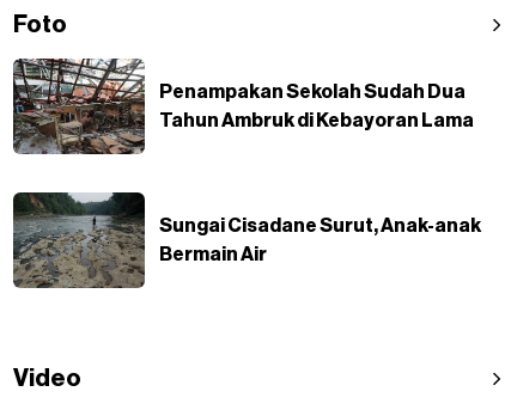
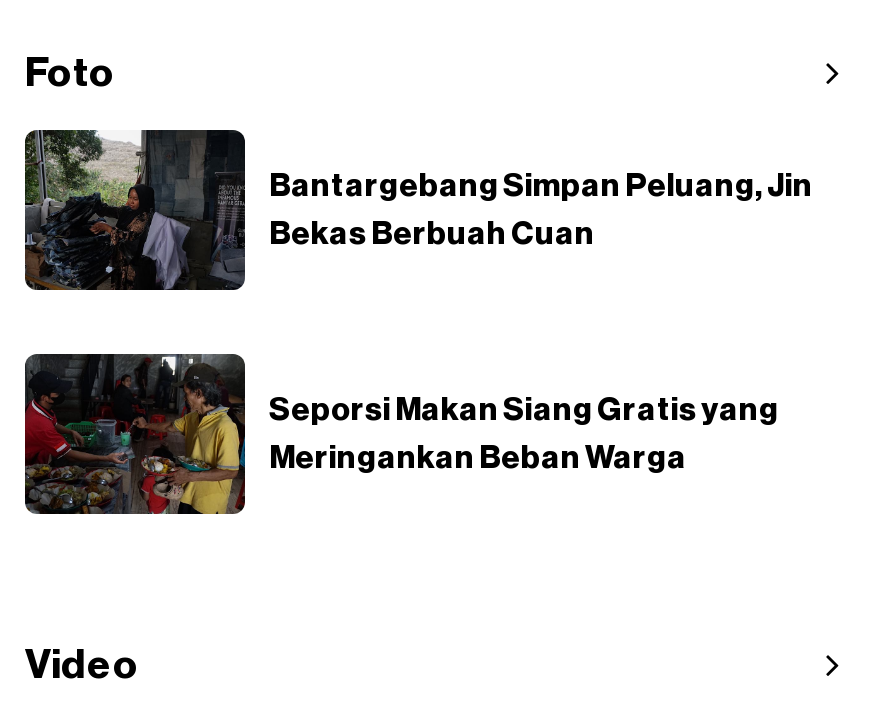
[12,57,466,155] [image] | Penampakan Sekolah Sudah Dua -> [25,128,813,292] [image] | Bantargebang Simpan Peluang, Jin
[159,112,474,131] Tahun Ambruk di Kebayoran Lama -> [269,219,595,251] Bekas Berbuah Cuan
[12,191,481,289] [image] | Sungai Cisadane Surut, Anak-anak -> [25,352,779,516] [image] | Seporsi Makan Siang Gratis yang
[159,245,267,265] Bermain Air -> [269,443,687,475] Meringankan Beban Warga

